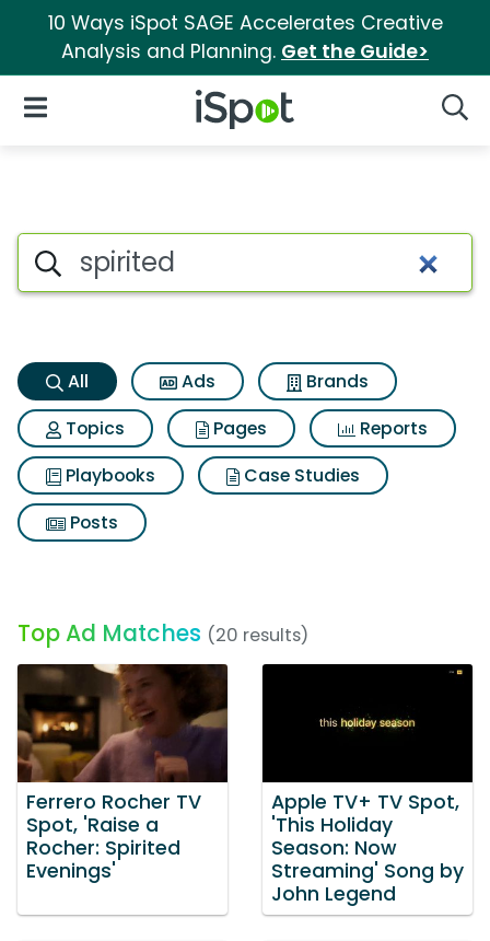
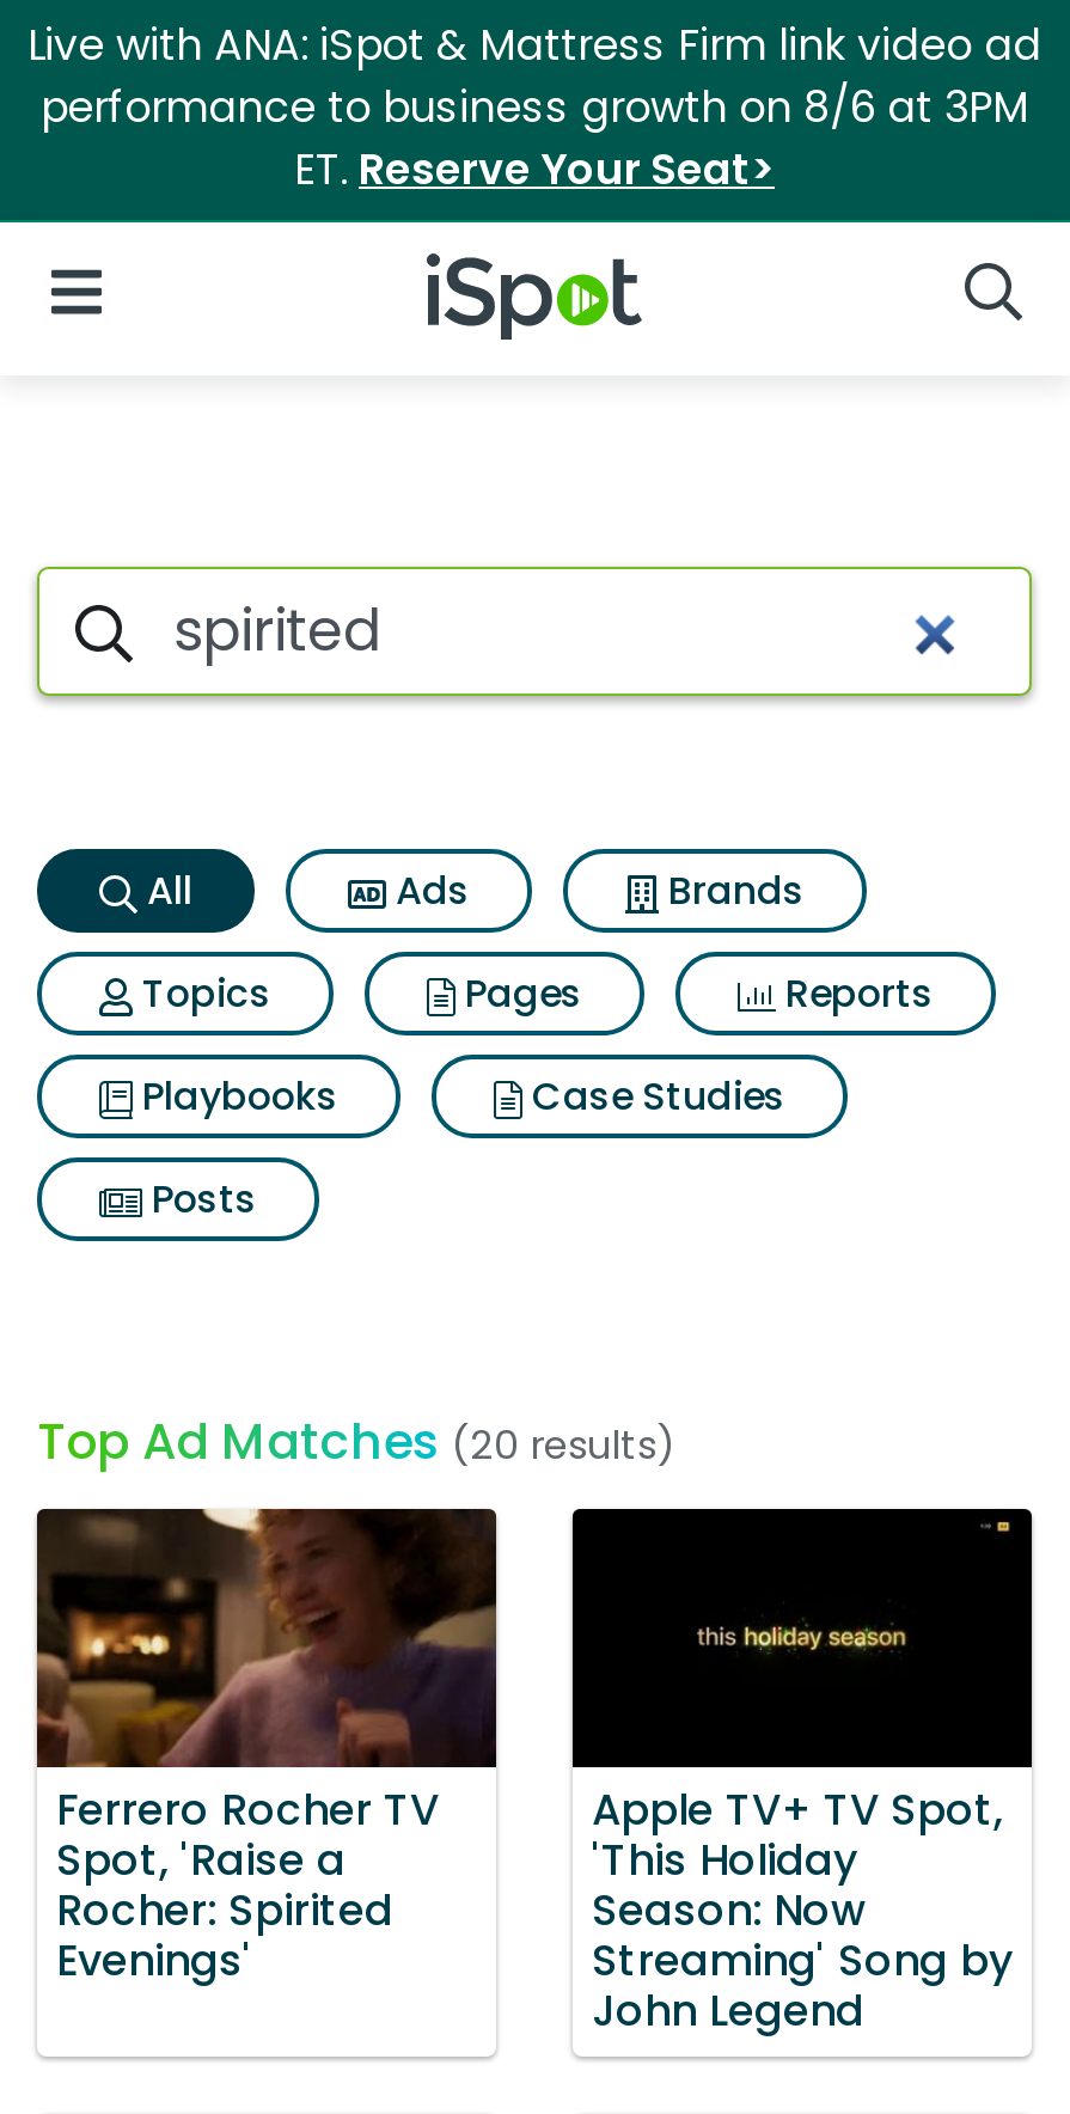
[48,10,442,65] 10 Ways iSpot SAGE Accelerates Creative | Analysis and Planning. Get the Guide> -> [27,17,1041,198] Live with ANA: iSpot & Mattress Firm link video ad | performance to business growth on 8/6 at 3PM | ET. Reserve Your Seat>

